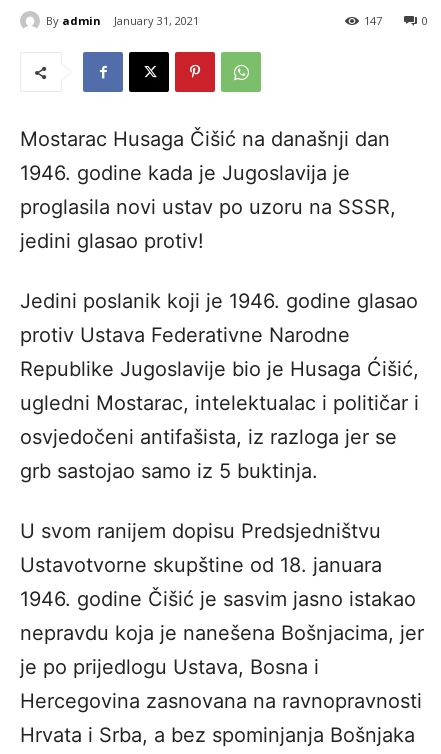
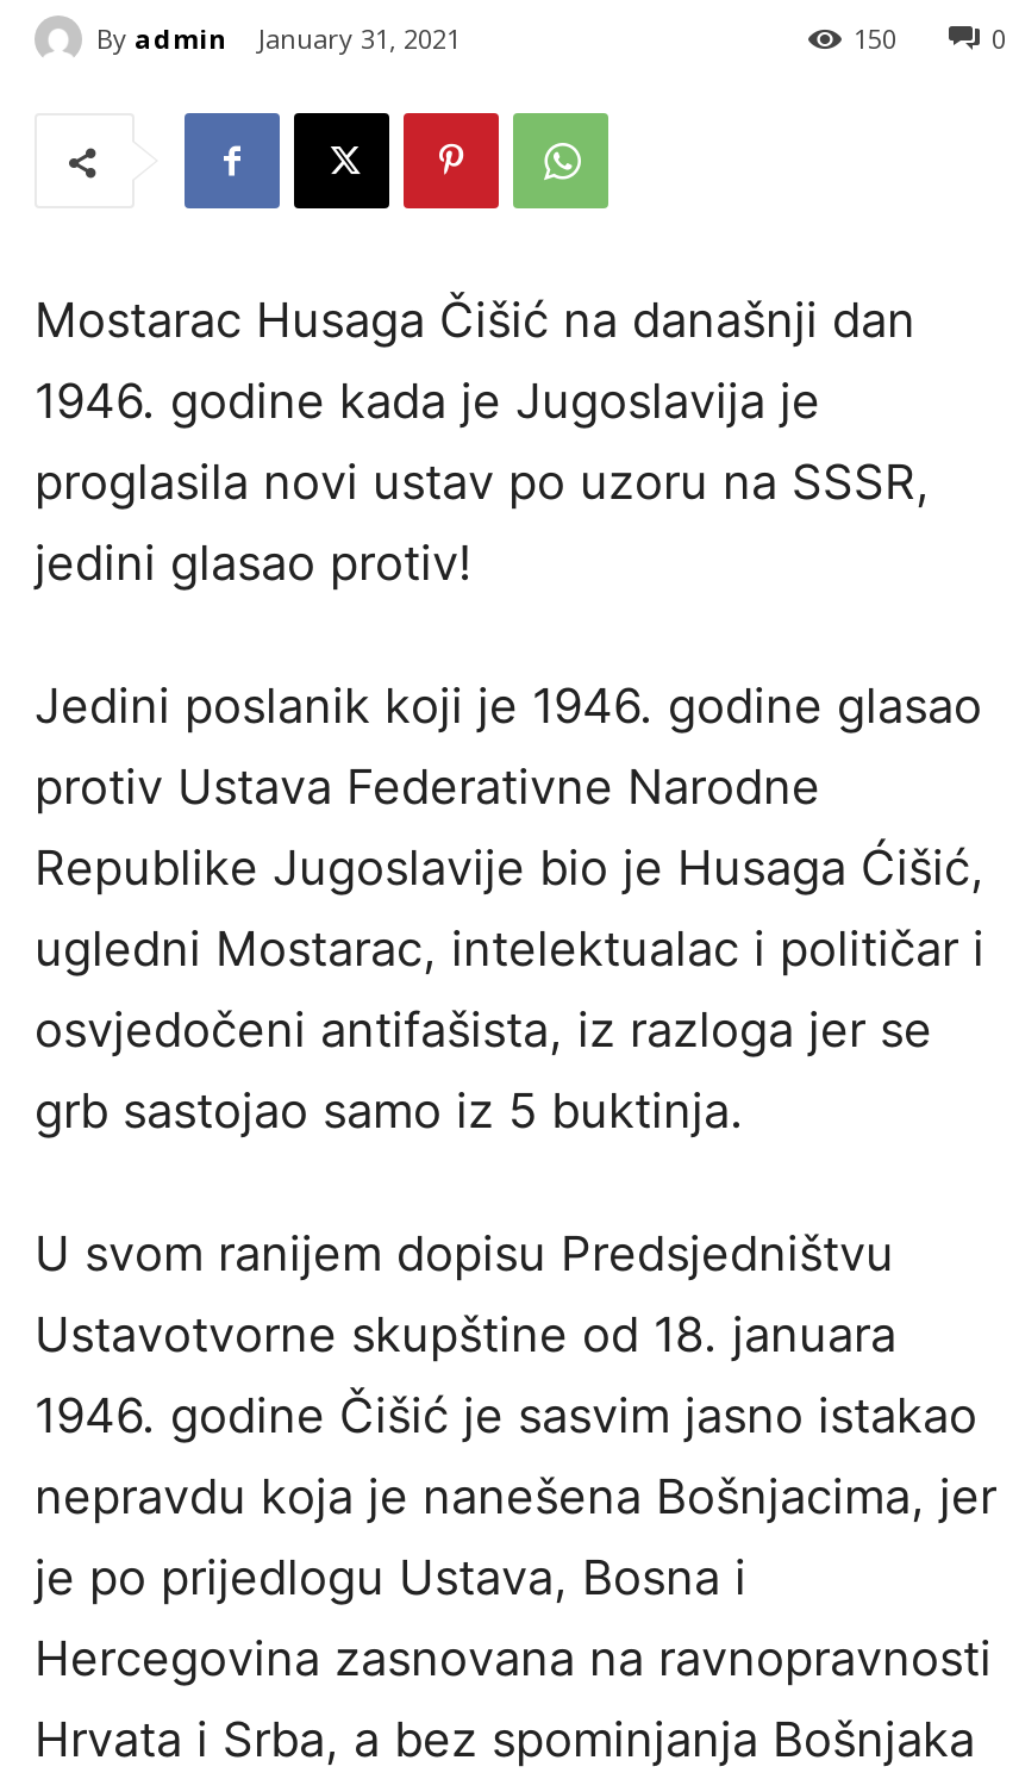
[364,13,382,28] 147 -> [854,20,896,56] 150

